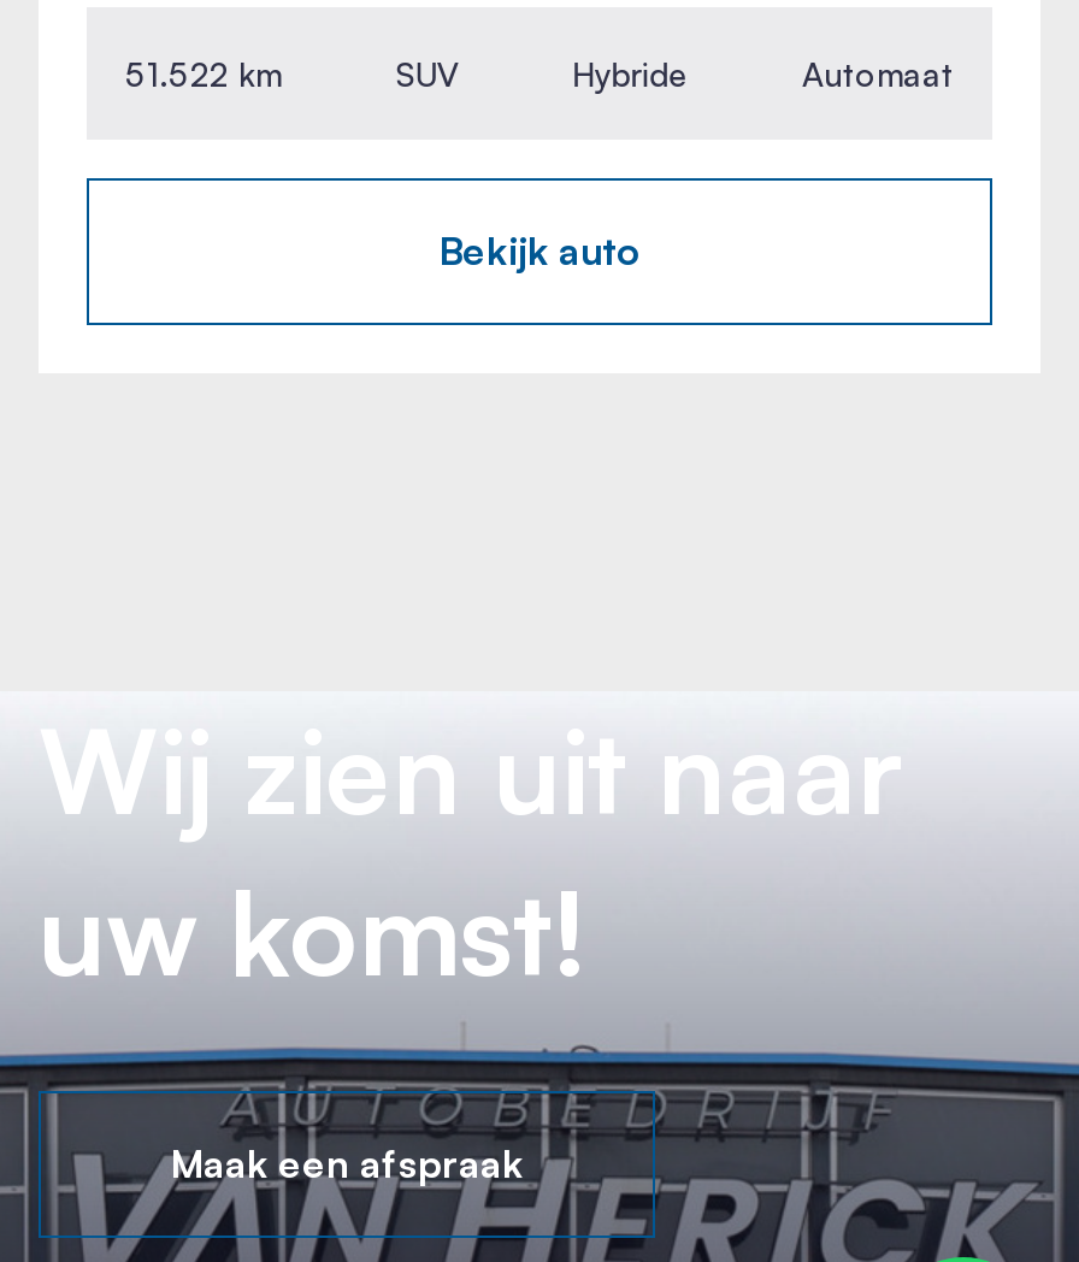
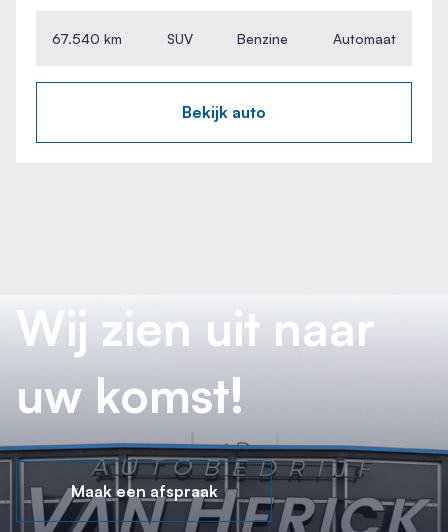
[125,53,282,94] 51.522 km -> [52,30,122,47] 67.540 km
[572,53,688,94] Hybride -> [237,30,288,47] Benzine

